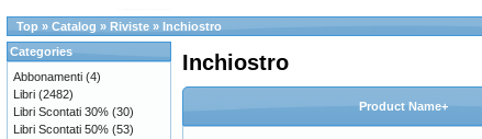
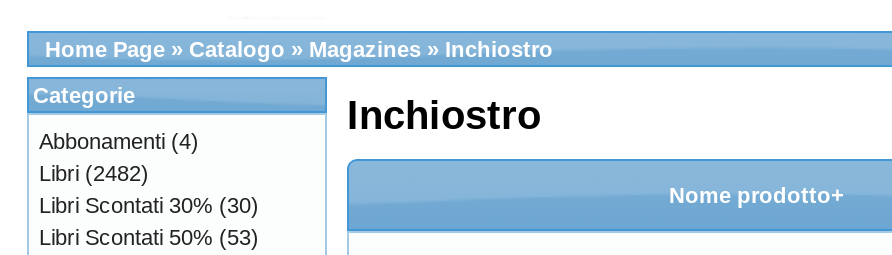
[16,20,222,33] Top» Catalog» Riviste» Inchiostro -> [45,37,553,61] Home Page» Catalogo» Magazines» Inchiostro
[10,45,72,58] Categories -> [33,83,135,107] Categorie
[359,100,448,113] Product Name+ -> [669,184,843,208] Nome prodotto+

